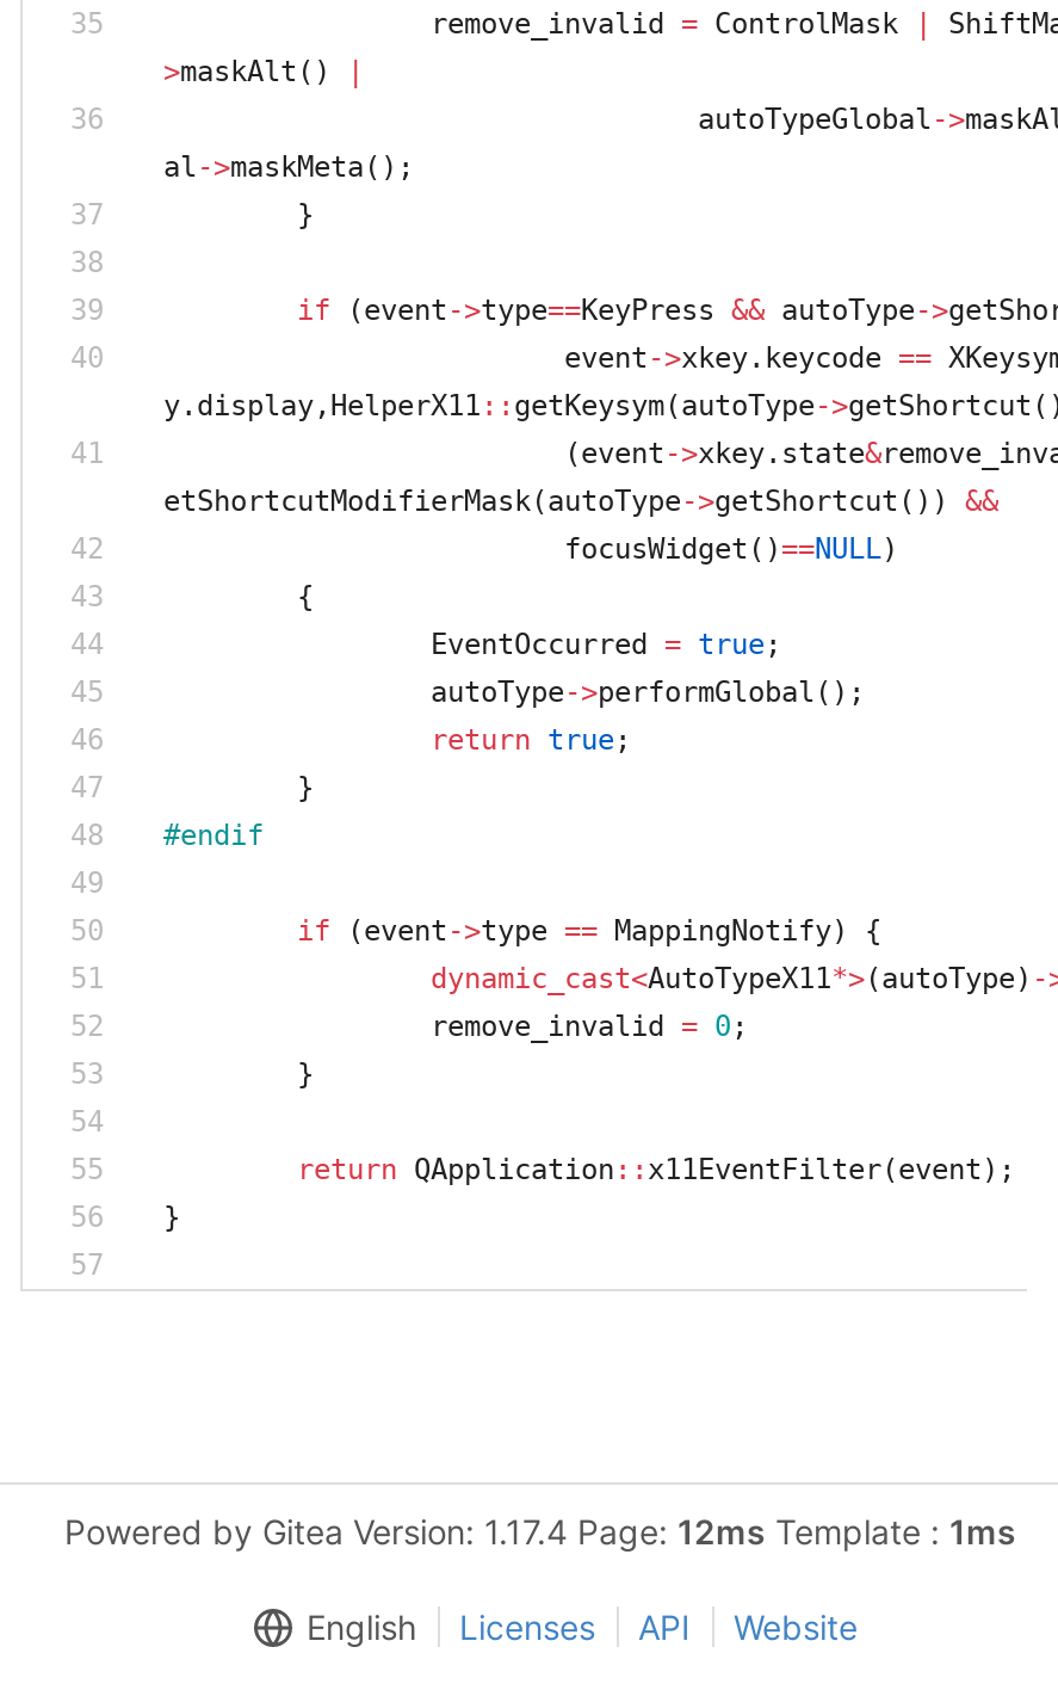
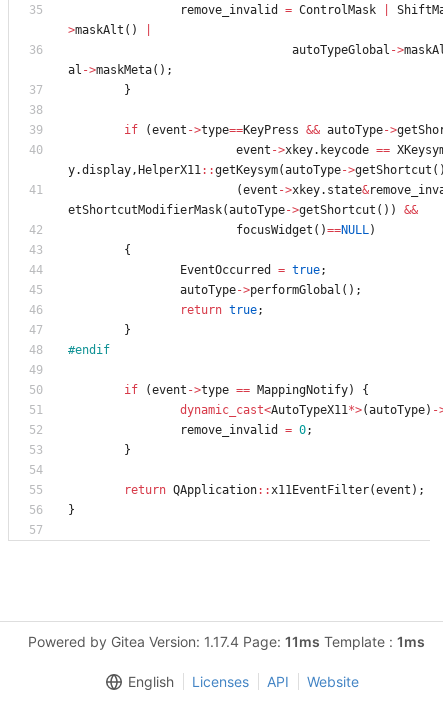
[64,1512,1016,1552] Powered by Gitea Version: 1.17.4 Page: 12ms Template : 1ms -> [27,633,424,650] Powered by Gitea Version: 1.17.4 Page: 11ms Template : 1ms

